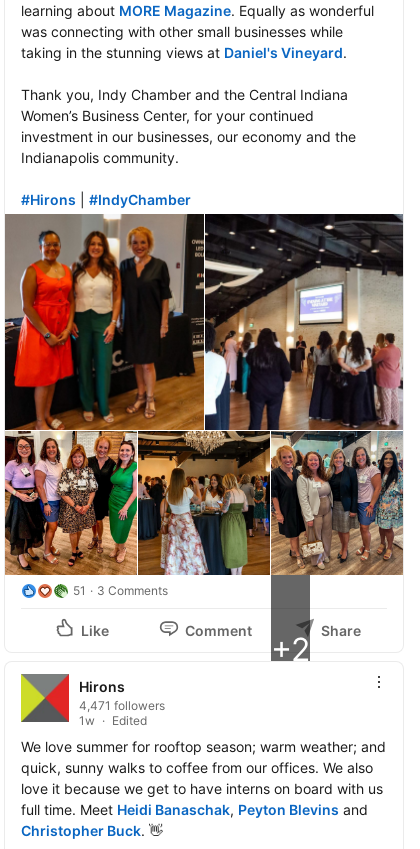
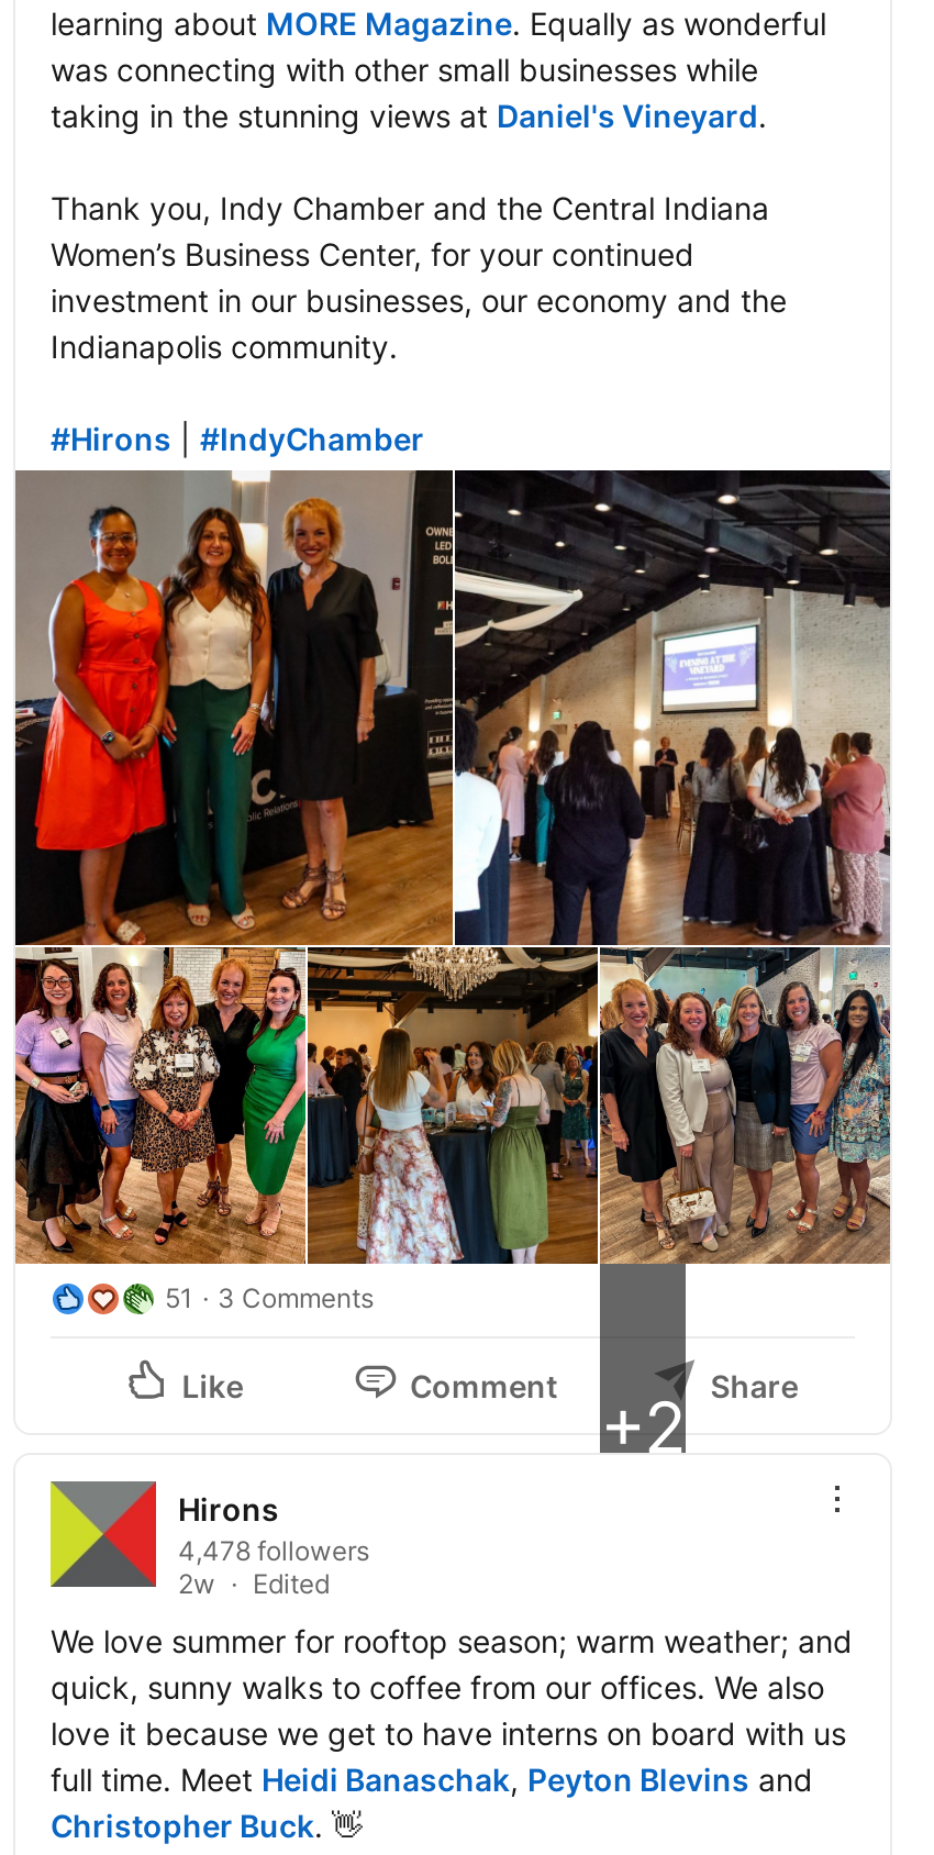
[79,698,165,728] 4,471 followers | 1w -> [178,1534,369,1600] 4,478 followers | 2w

